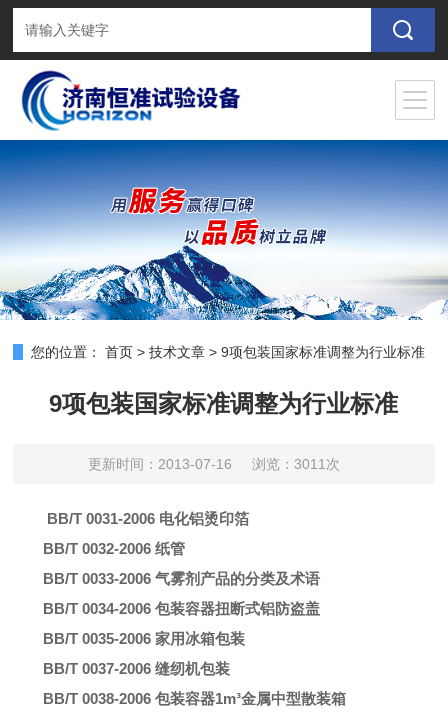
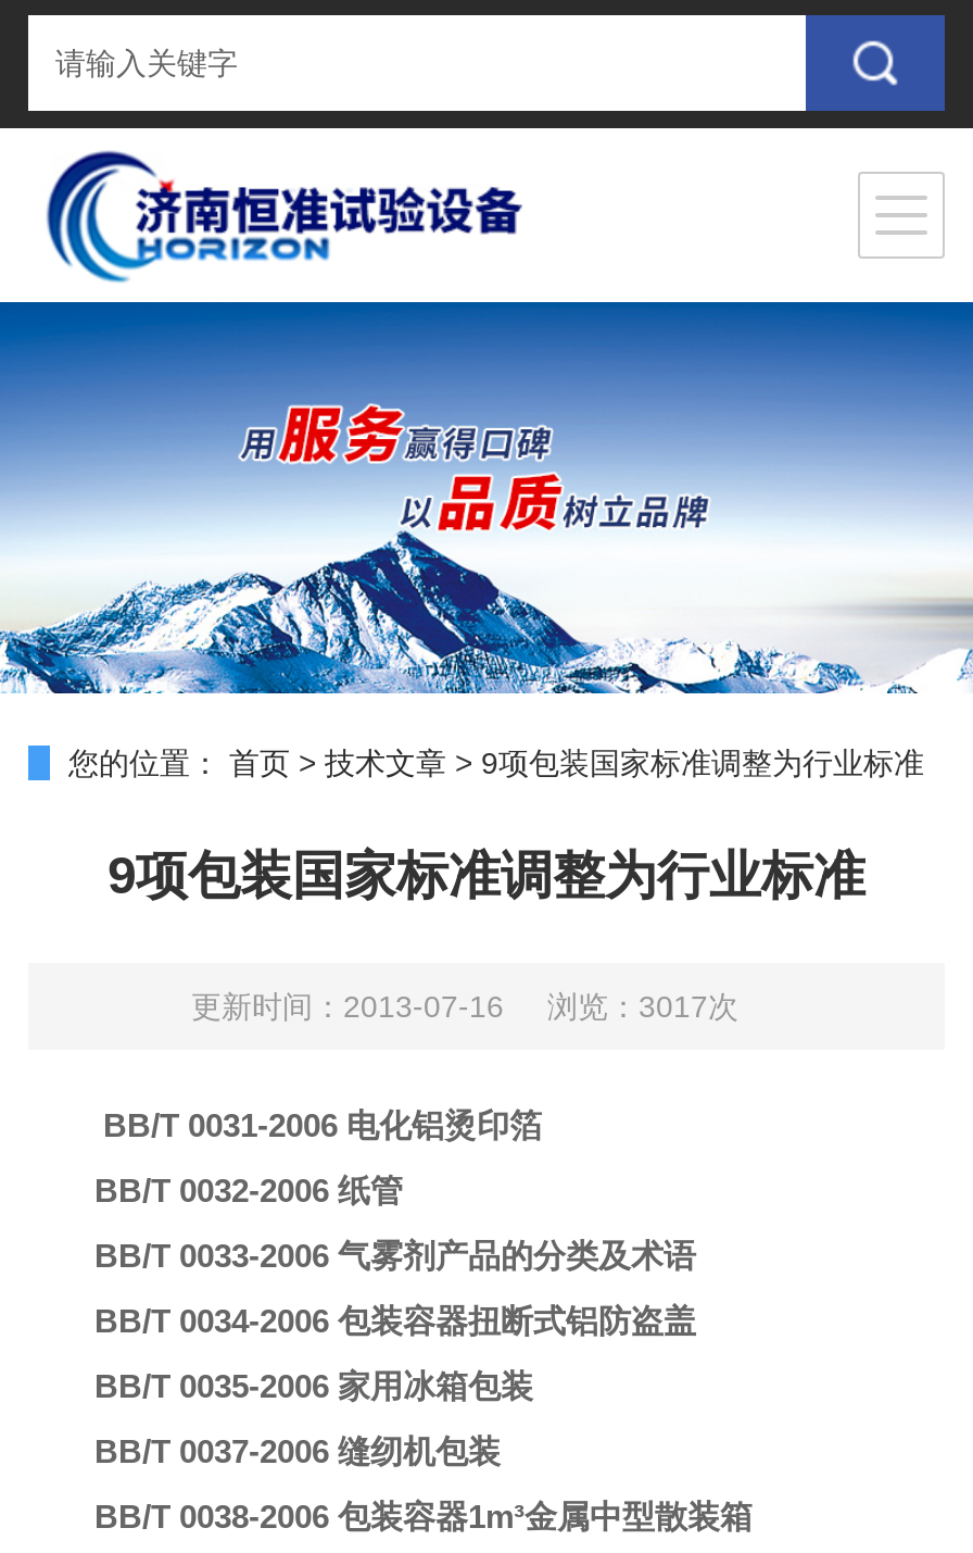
[88,456,340,472] 更新时间：2013-07-16 浏览：3011次 -> [191,989,738,1024] 更新时间：2013-07-16 浏览：3017次

